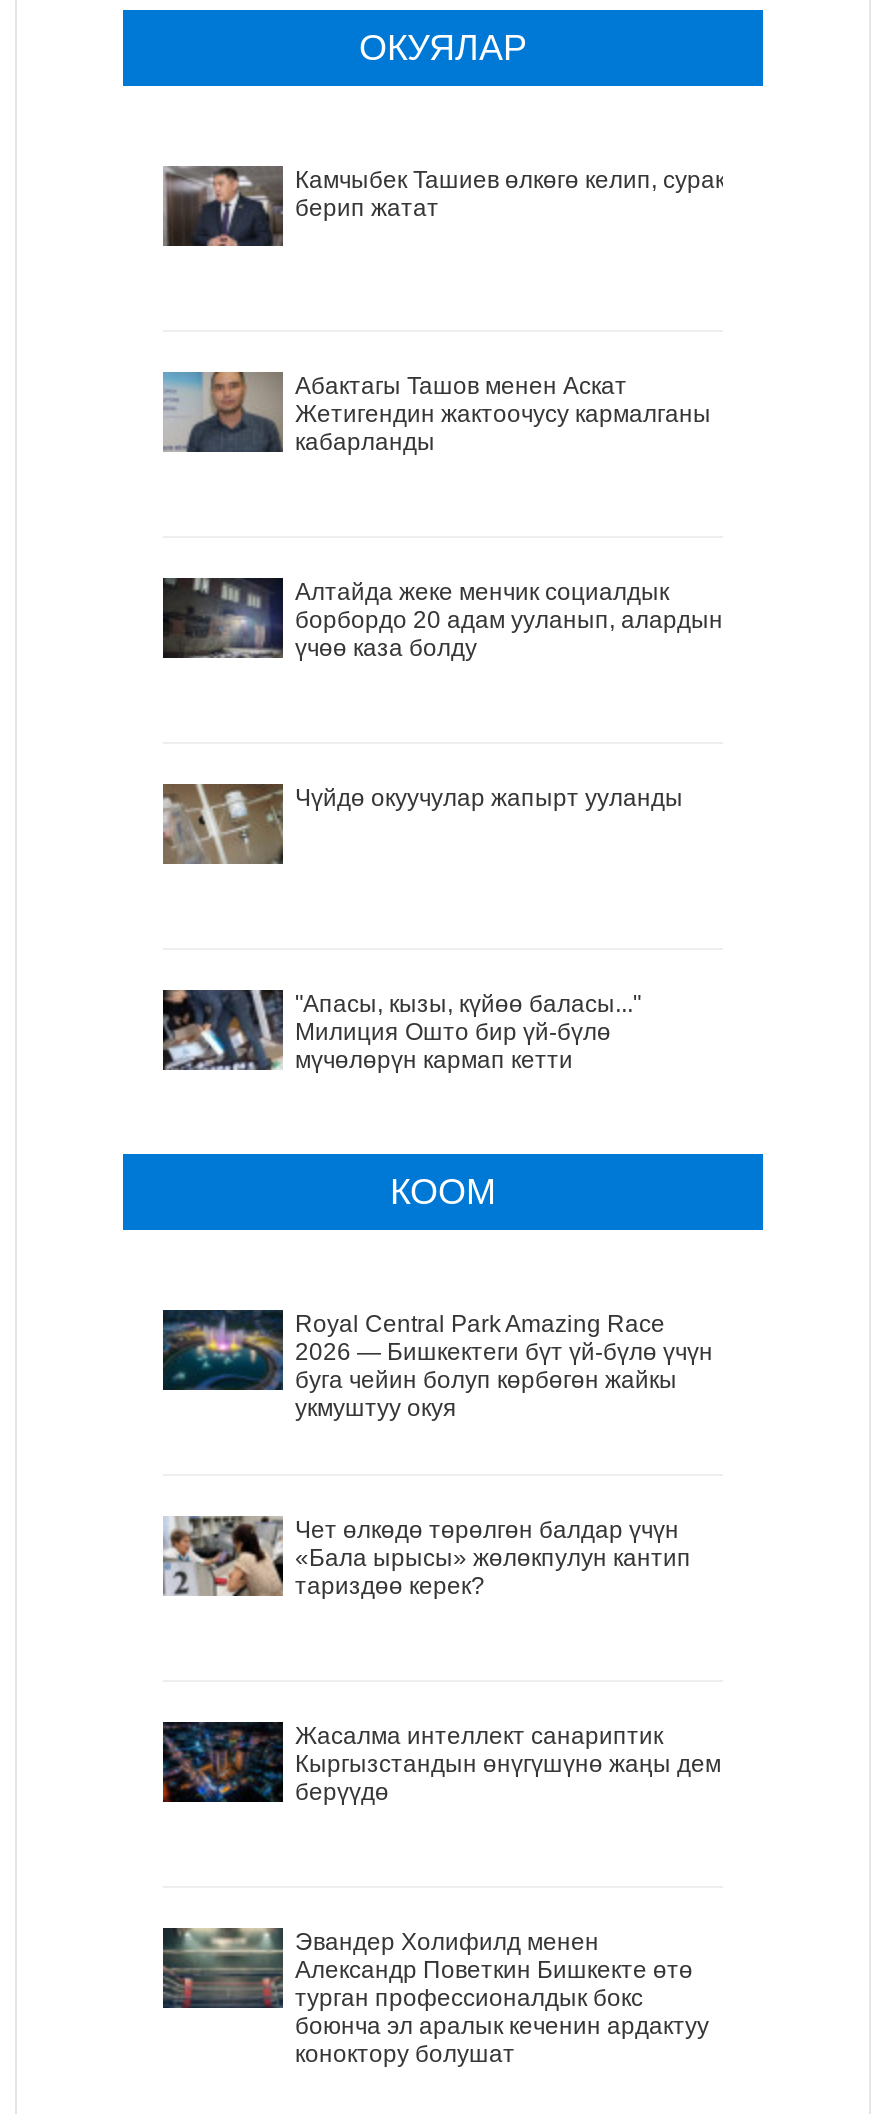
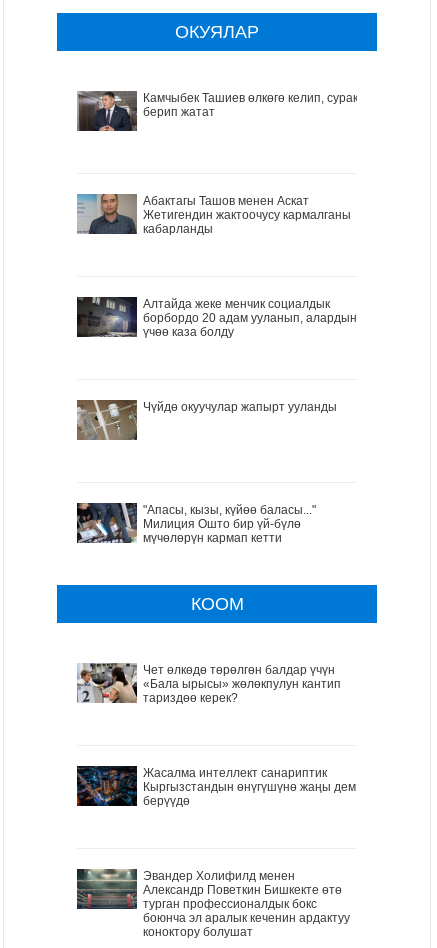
[161,1308,713,1422] [image] | Royal Central Park Amazing Race | 2026 — Бишкектеги бүт үй-бүлө үчүн | буга чейин болуп көрбөгөн жайкы | укмуштуу окуя -> none

